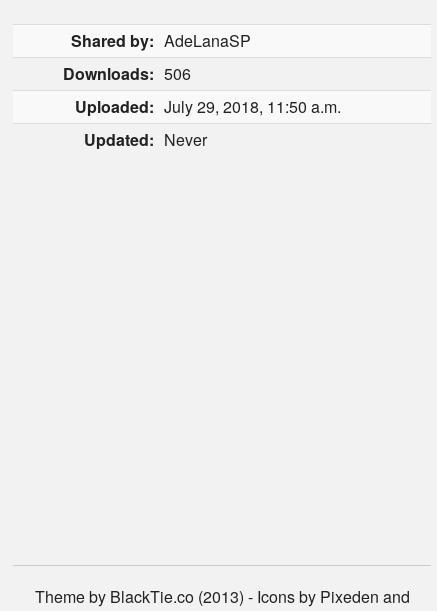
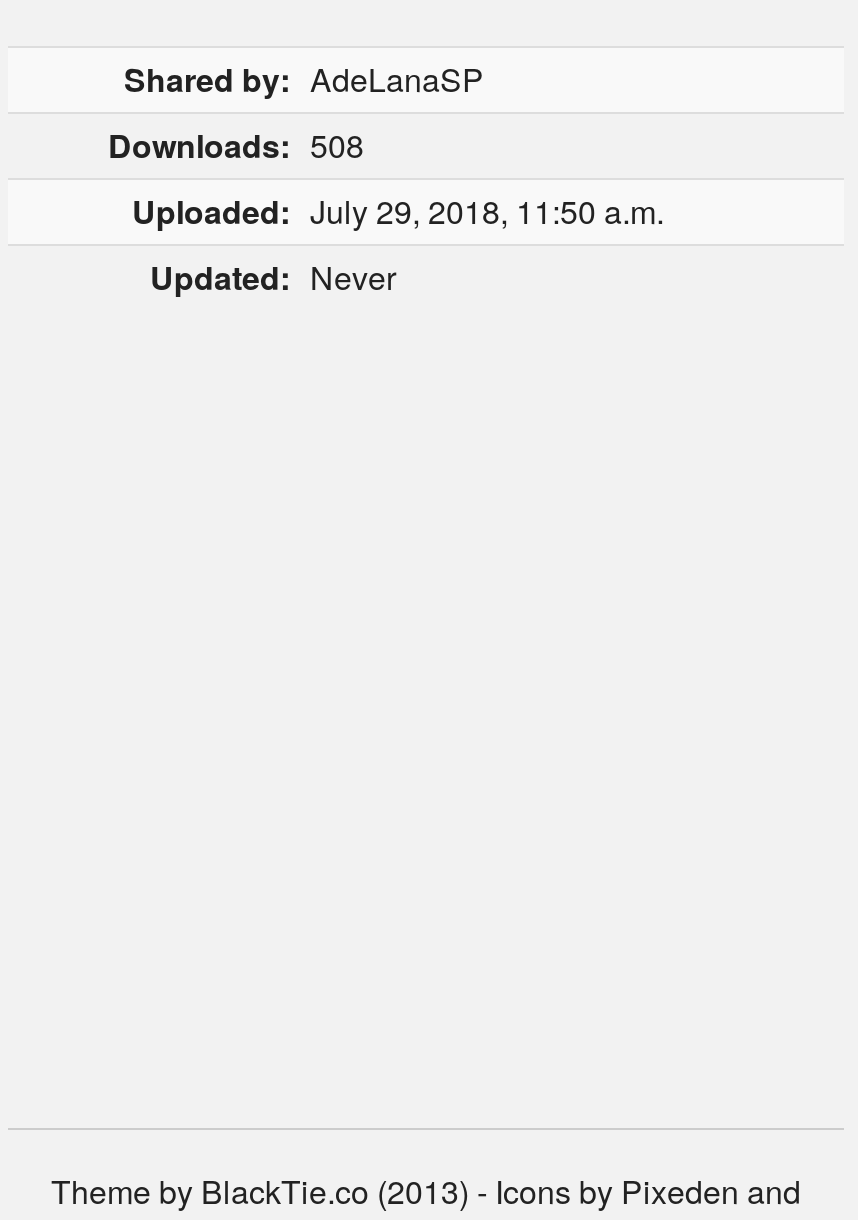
[63,62,191,85] Downloads: 506 -> [108,122,364,168] Downloads: 508

